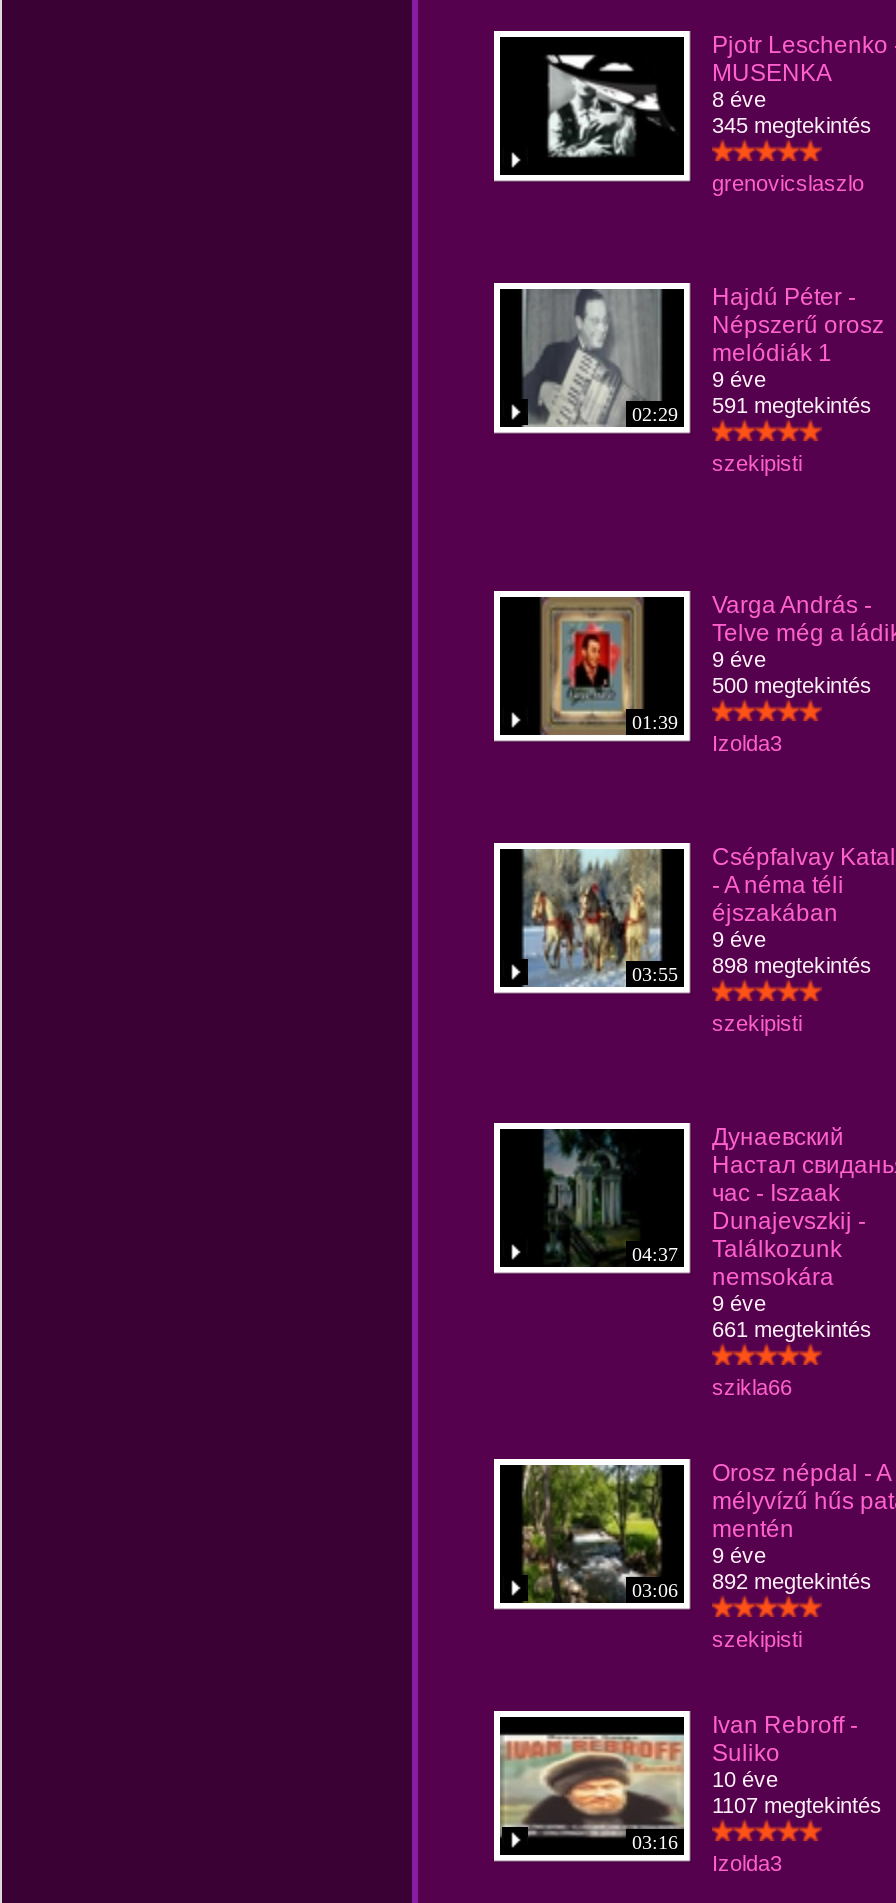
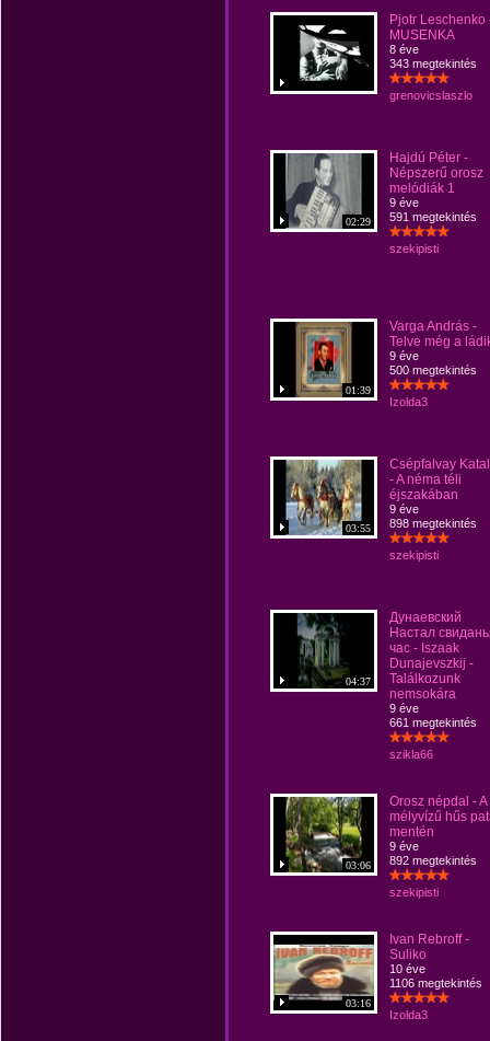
[712,113,872,137] 345 megtekintés -> [389,57,477,70] 343 megtekintés
[712,1793,882,1817] 1107 megtekintés -> [389,976,482,990] 1106 megtekintés

